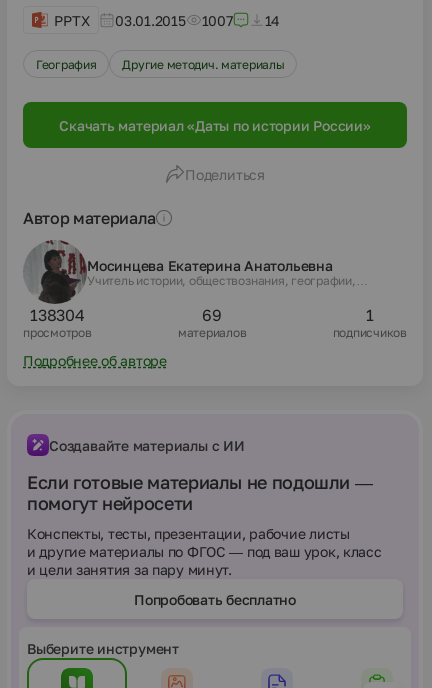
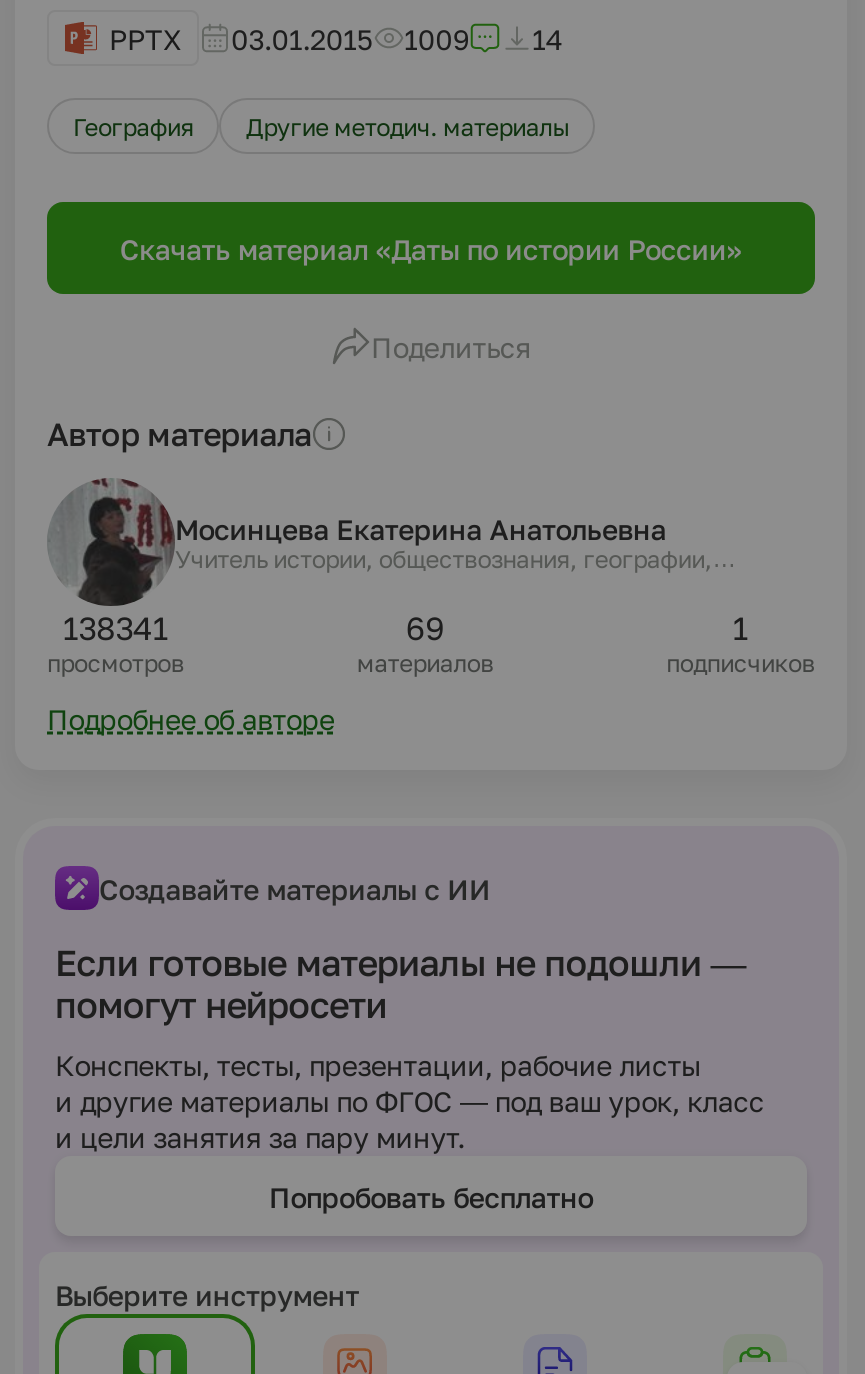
[54,11,280,28] PPTX 03.01.2015 1007 14 -> [109,21,563,55] PPTX 03.01.2015 1009 14
[30,305,85,325] 138304 -> [63,608,168,648] 138341

